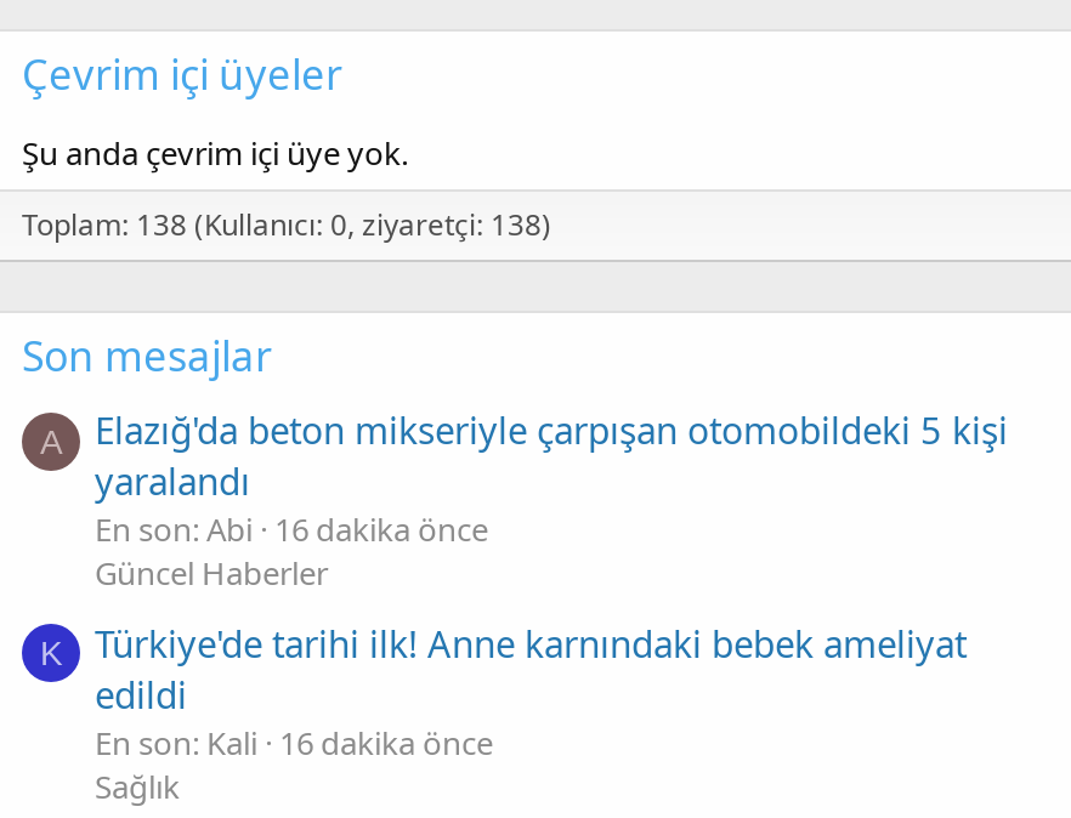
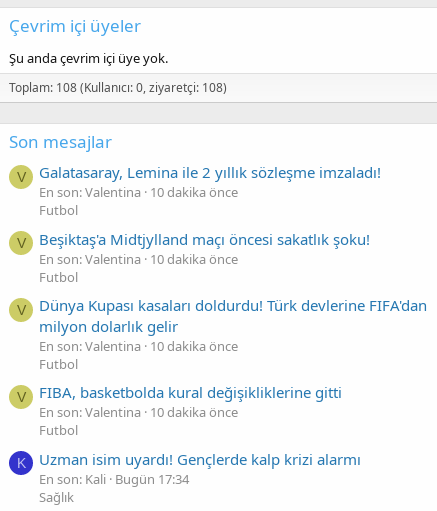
[22,204,551,245] Toplam: 138 (Kullanıcı: 0, ziyaretçi: 138) -> [9,79,227,96] Toplam: 108 (Kullanıcı: 0, ziyaretçi: 108)
[40,406,1008,595] A | Elazığ'da beton mikseriyle çarpışan otomobildeki 5 kişi | yaralandı | En son: Abi 16 dakika önce | Güncel Haberler -> [16,162,427,439] V | Galatasaray, Lemina ile 2 yıllık sözleşme imzaladı! | En son: Valentina 10 dakika önce | Futbol | V | Beşiktaş'a Midtjylland maçı öncesi sakatlık şoku! | En son: Valentina 10 dakika önce | Futbol | V | Dünya Kupası kasaları doldurdu! Türk devlerine FIFA'dan | milyon dolarlık gelir | En son: Valentina 10 dakika önce | Futbol | V | FIBA, basketbolda kural değişikliklerine gitti | En son: Valentina 10 dakika önce | Futbol
[95,618,967,764] Türkiye'de tarihi ilk! Anne karnındaki bebek ameliyat | edildi | En son: Kali 16 dakika önce -> [39,449,361,488] Uzman isim uyardı! Gençlerde kalp krizi alarmı | En son: Kali Bugün 17:34
moved [40,634,62,673] -> [16,455,25,471]: K

